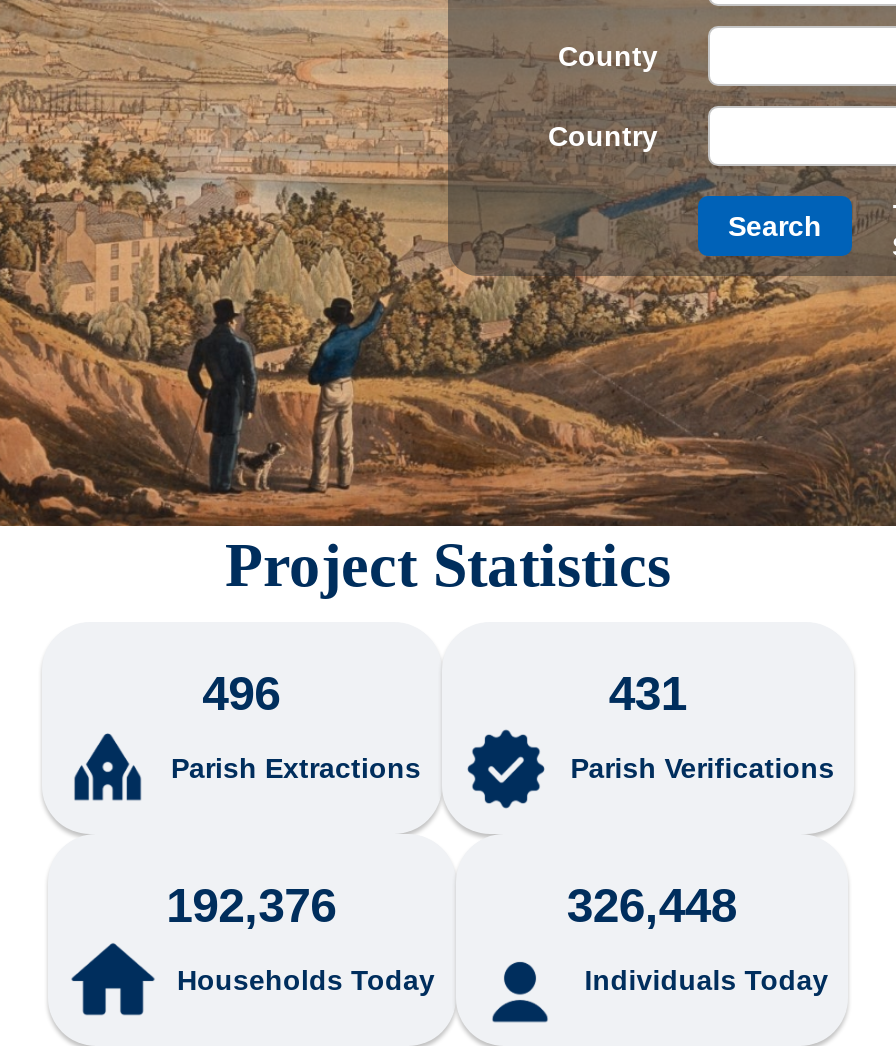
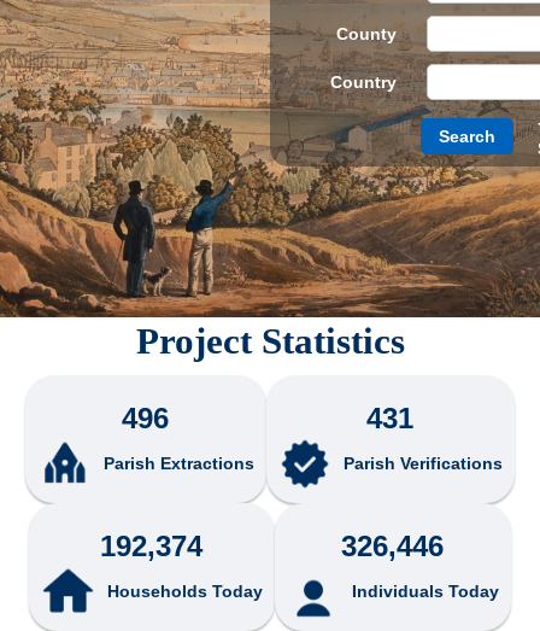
[166,878,336,932] 192,376 -> [100,529,203,562] 192,374
[567,878,737,932] 326,448 -> [342,529,444,562] 326,446

